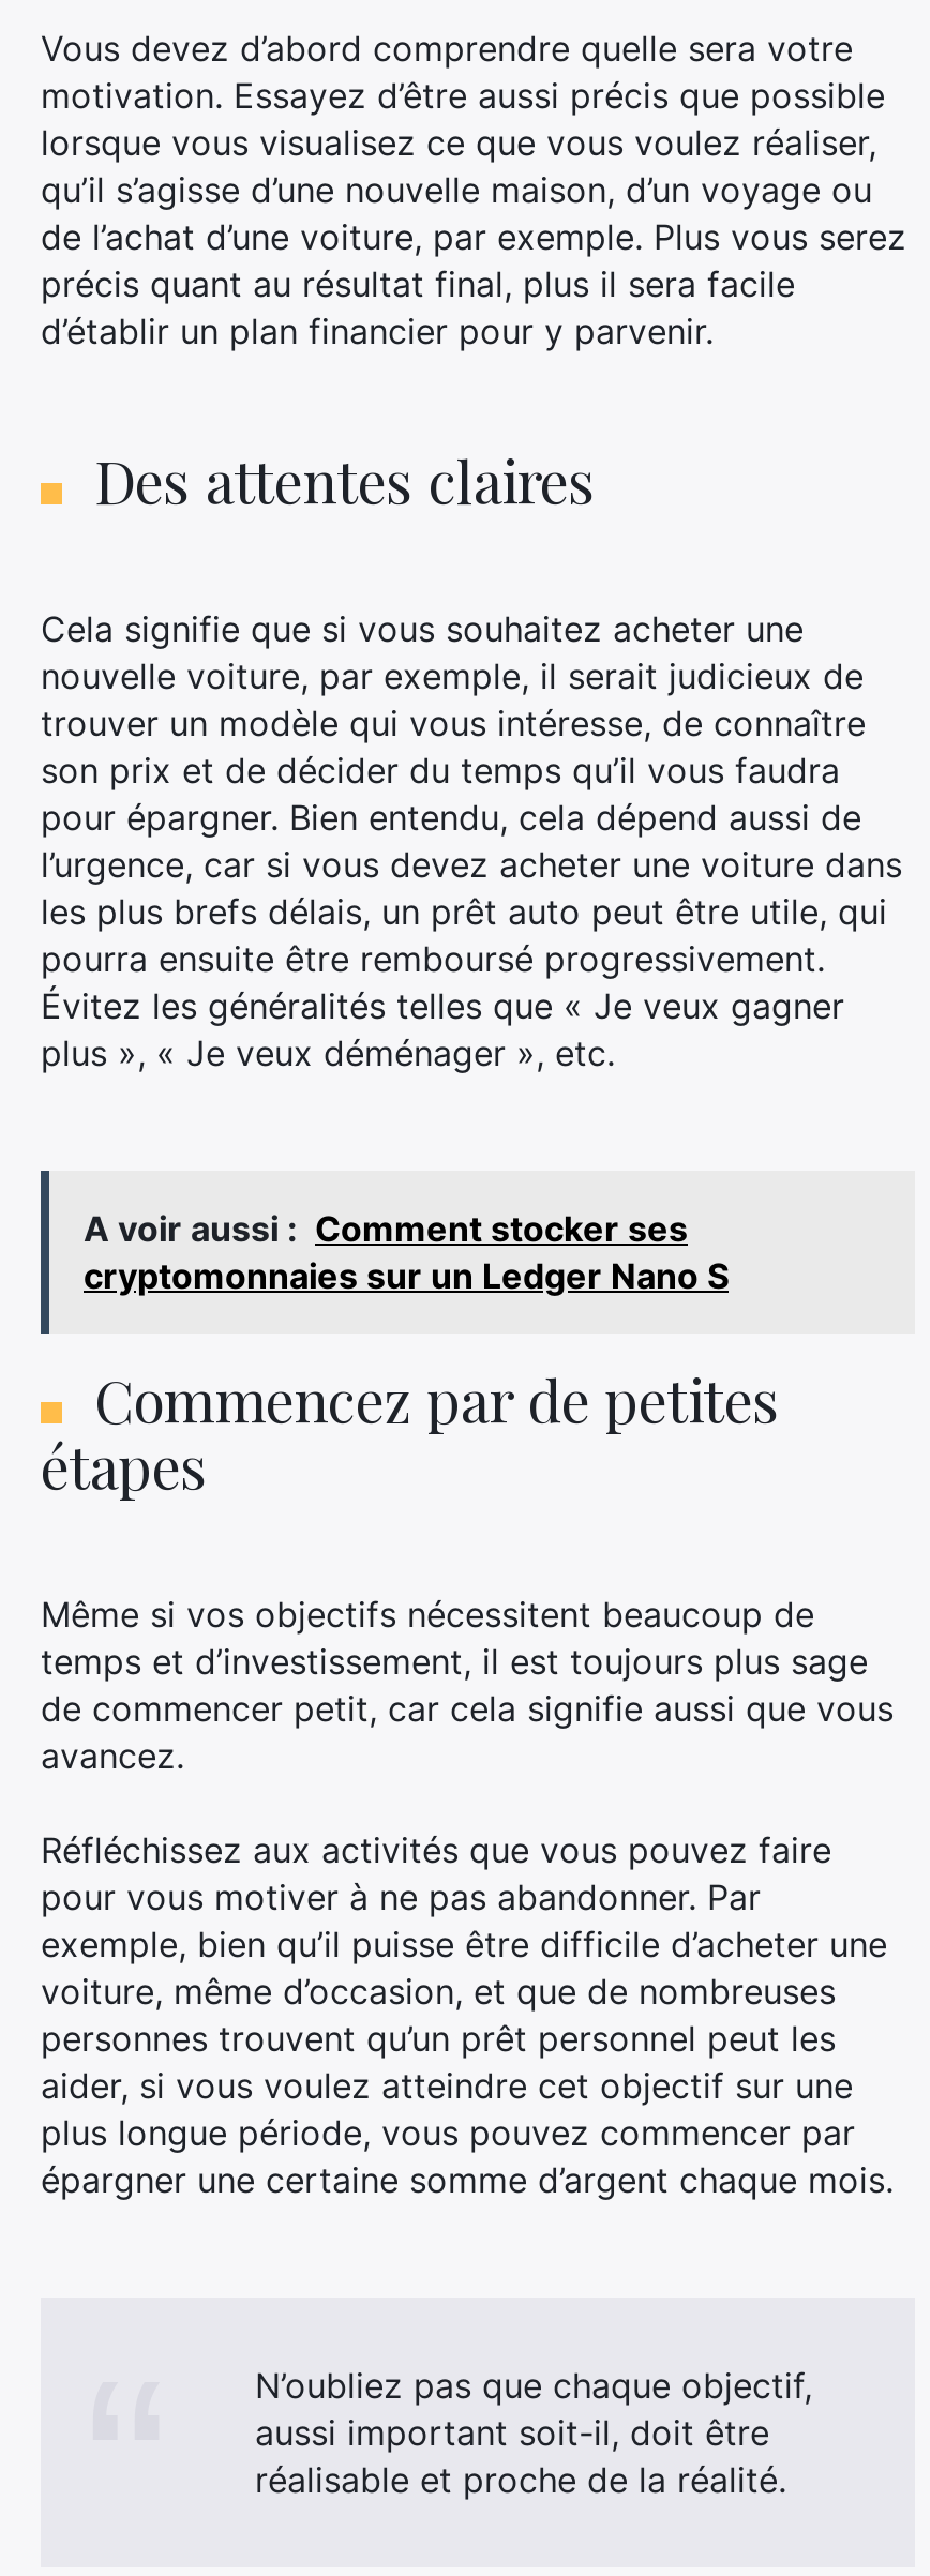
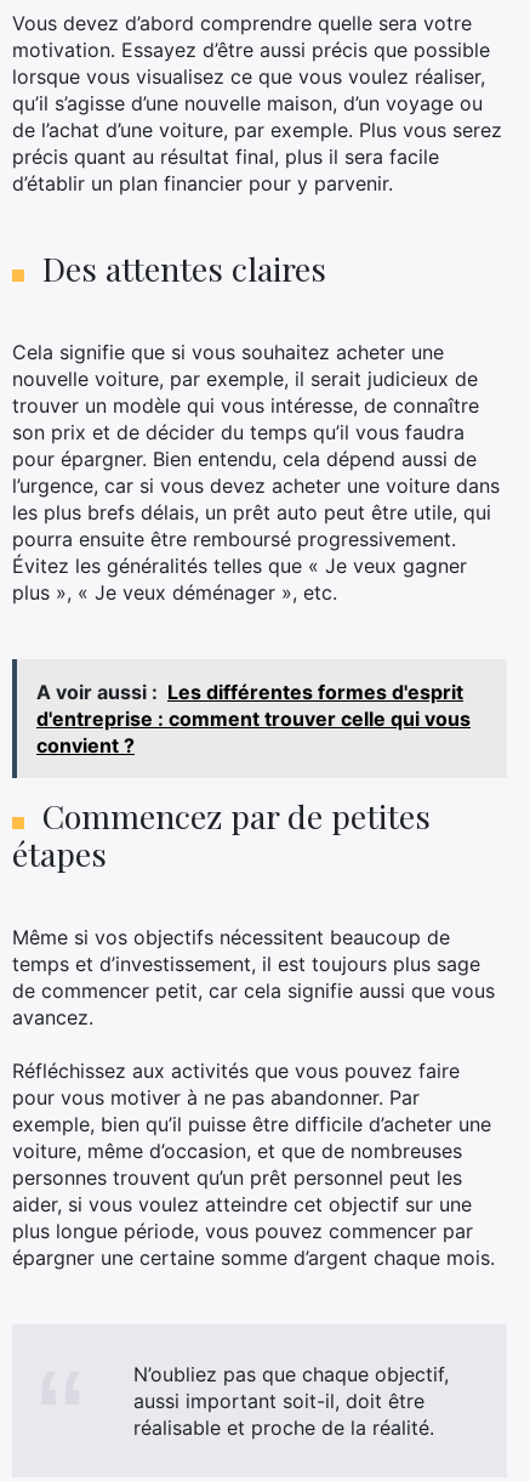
[84,1207,729,1297] A voir aussi : Comment stocker ses | cryptomonnaies sur un Ledger Nano S -> [36,680,471,757] A voir aussi : Les différentes formes d'esprit | d'entreprise : comment trouver celle qui vous | convient ?

